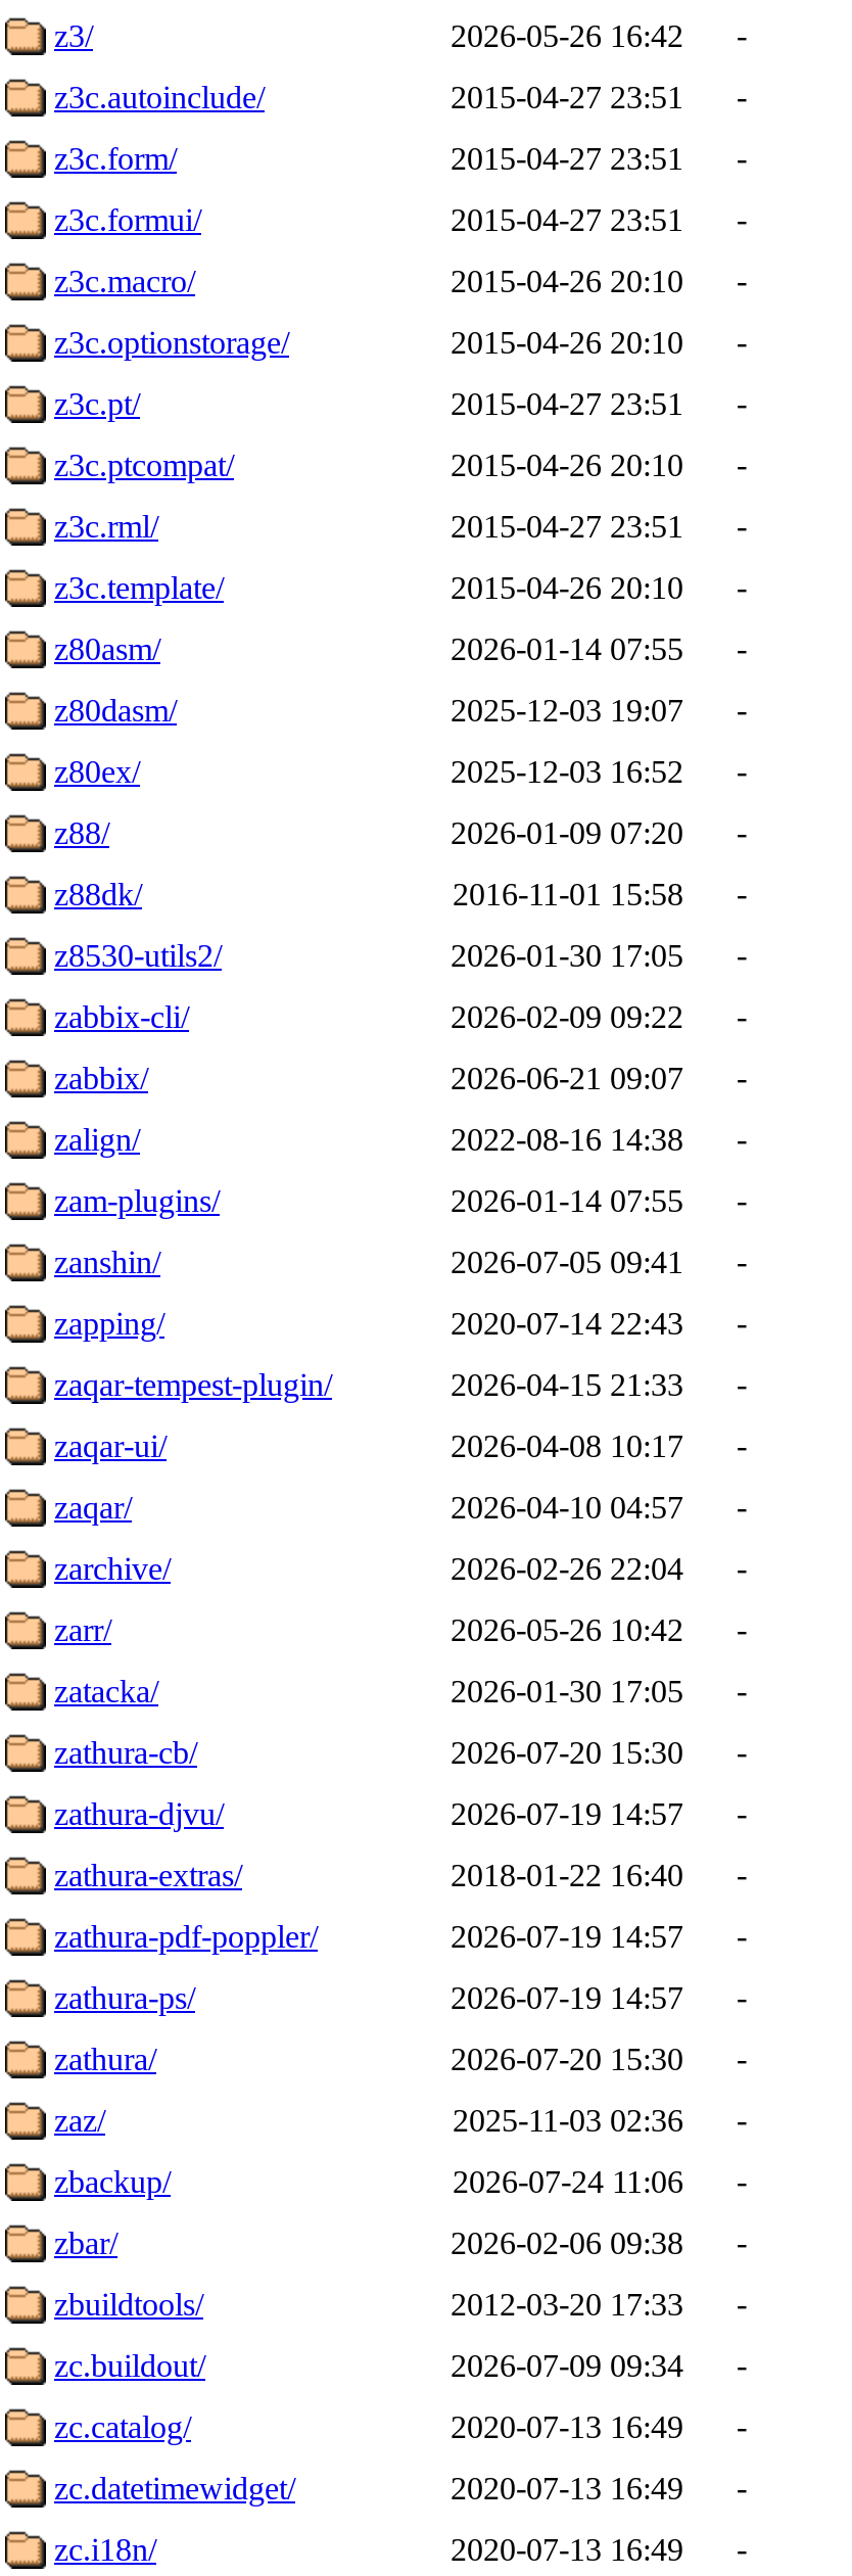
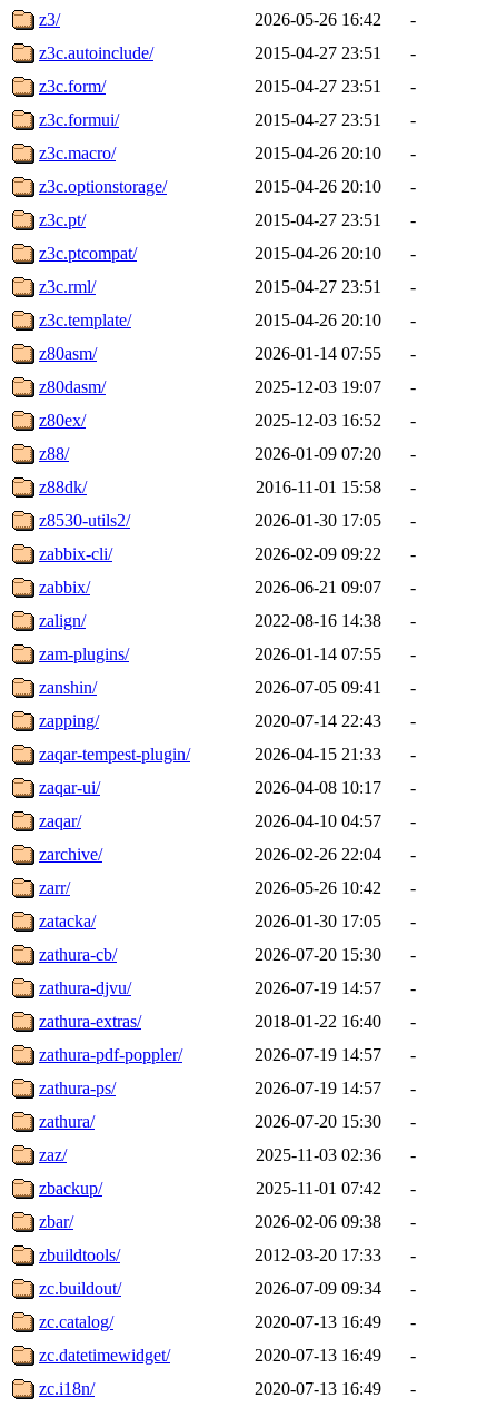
[453,2164,683,2199] 2026-07-24 11:06 -> [256,1179,381,1198] 2025-11-01 07:42

